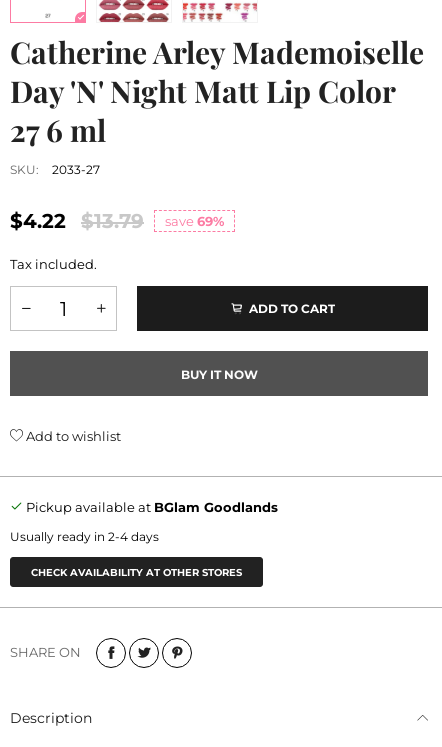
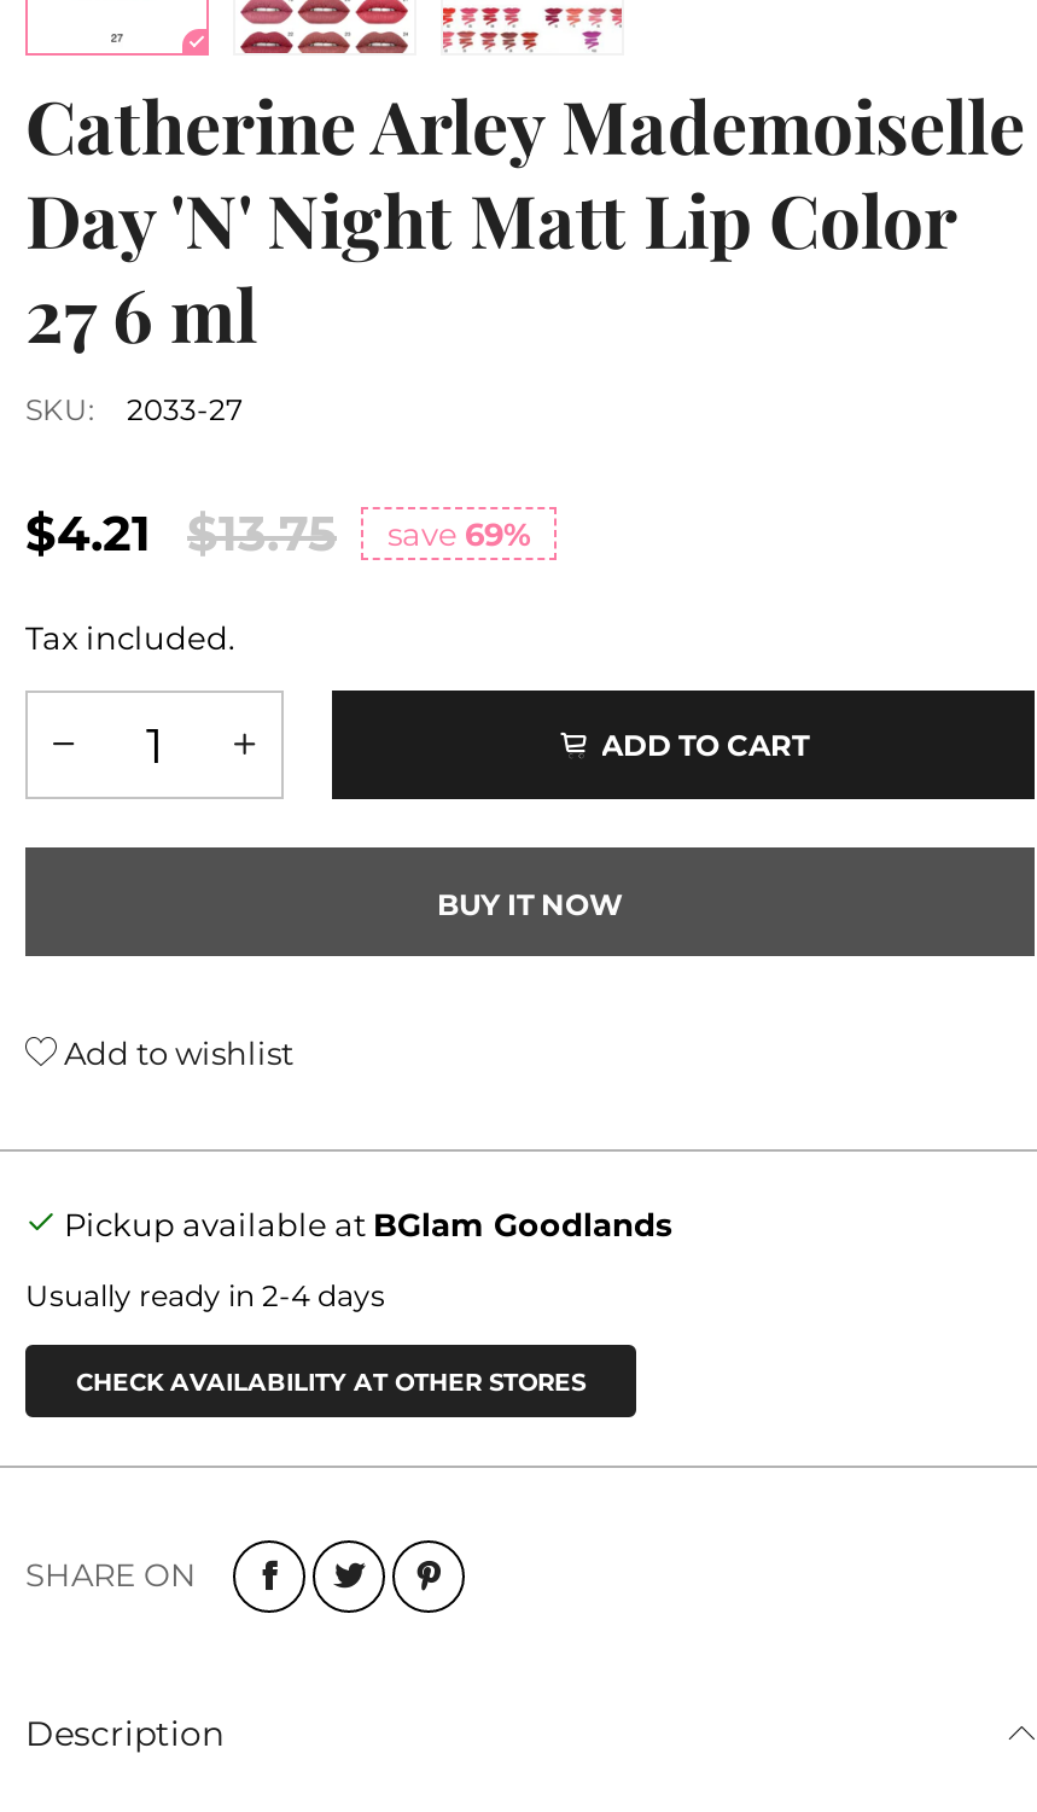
[10,209,66,233] $4.22 -> [25,505,151,563] $4.21
[81,209,144,233] $13.79 -> [187,505,337,563] $13.75

